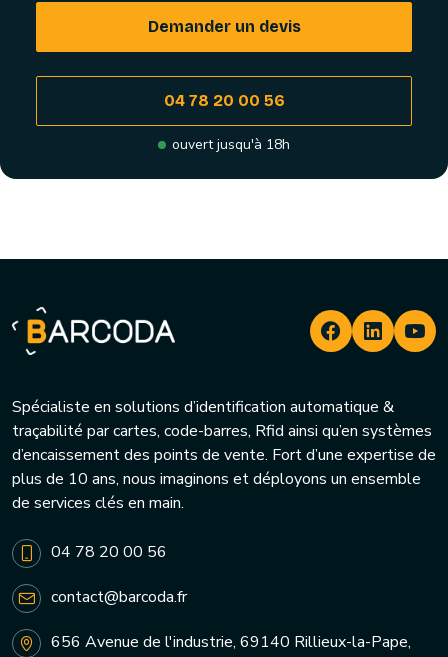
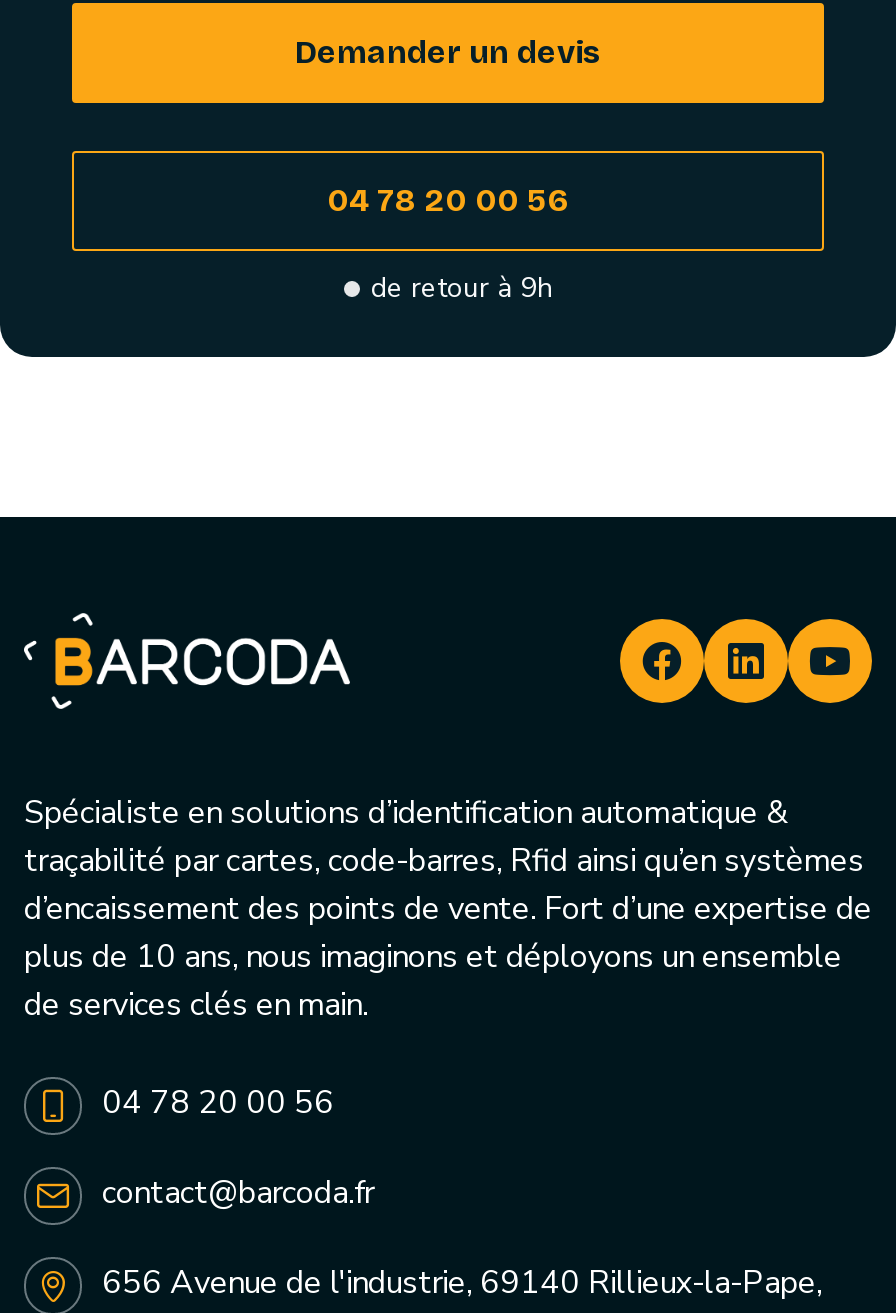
[172,134,290,153] ouvert jusqu'à 18h -> [371,268,553,306] de retour à 9h

